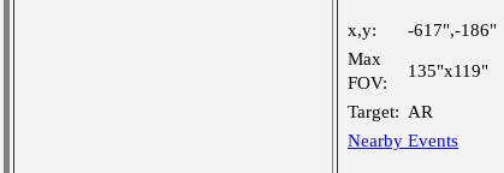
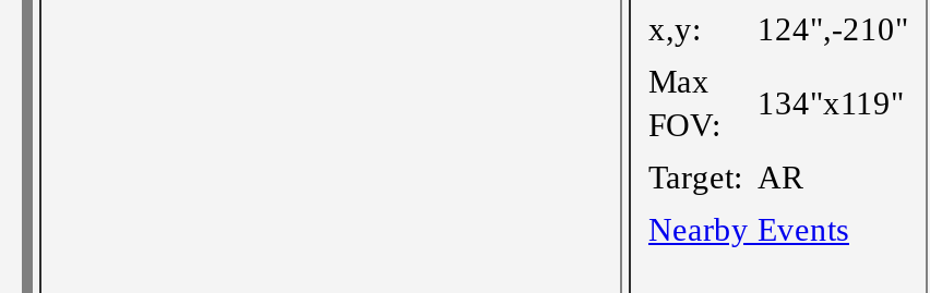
[348,20,497,40] x,y: -617",-186" -> [648,12,908,47] x,y: 124",-210"
[408,61,488,80] 135"x119" -> [758,86,904,121] 134"x119"

